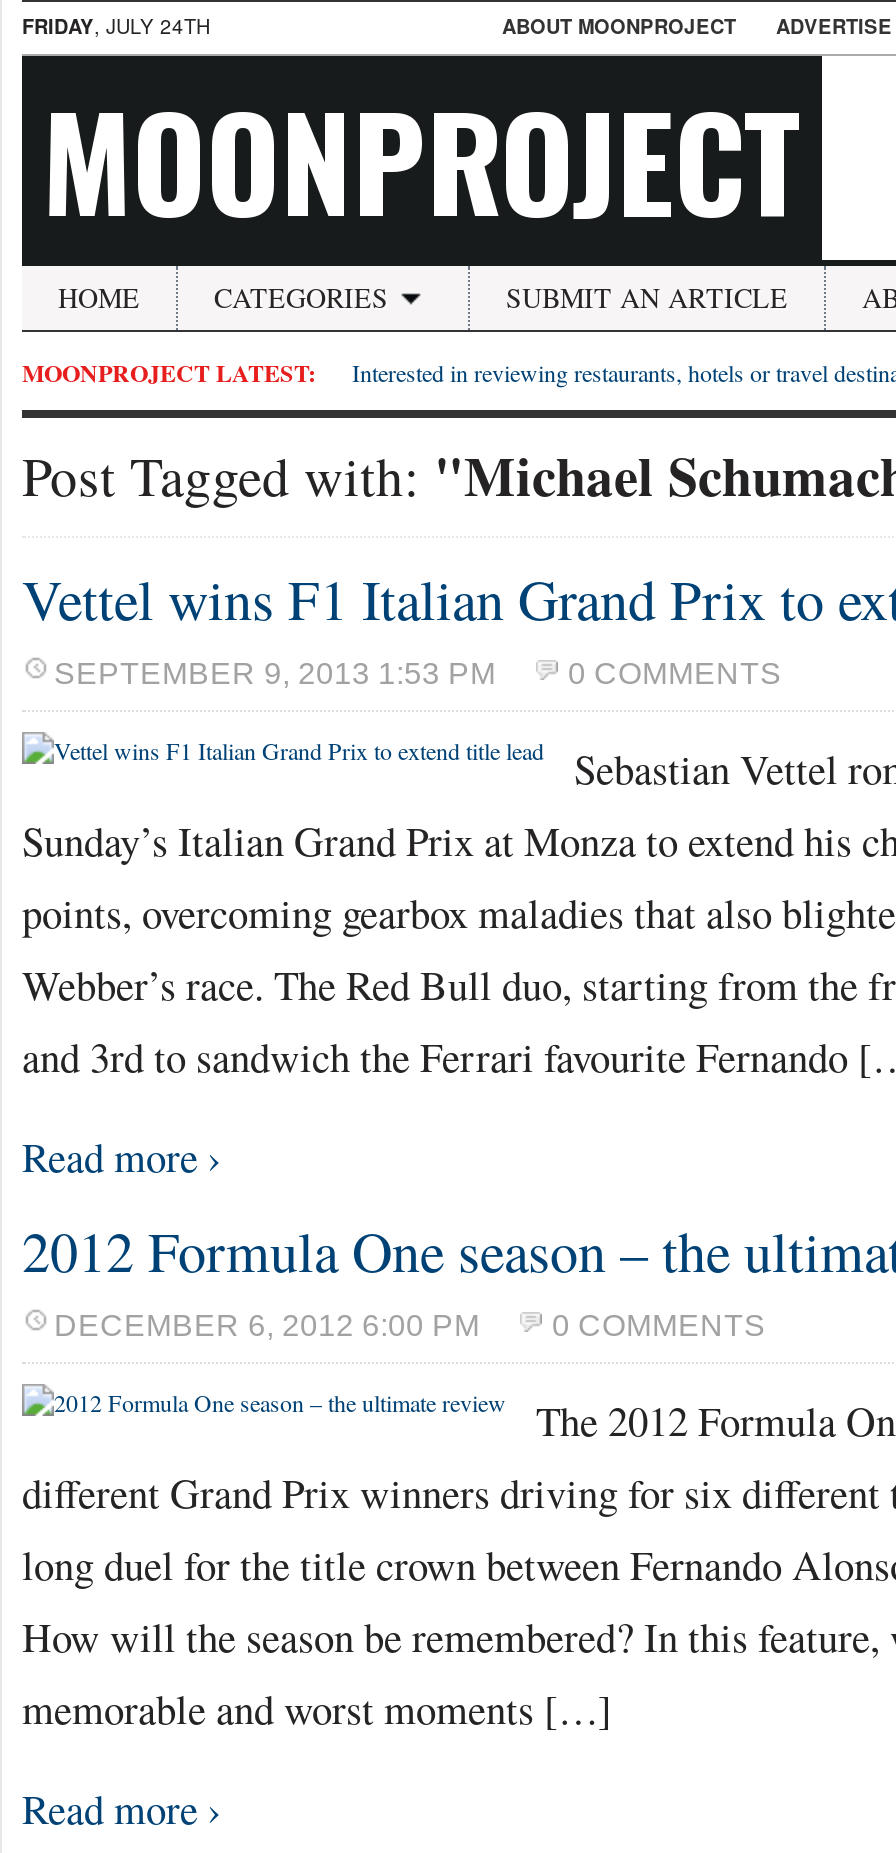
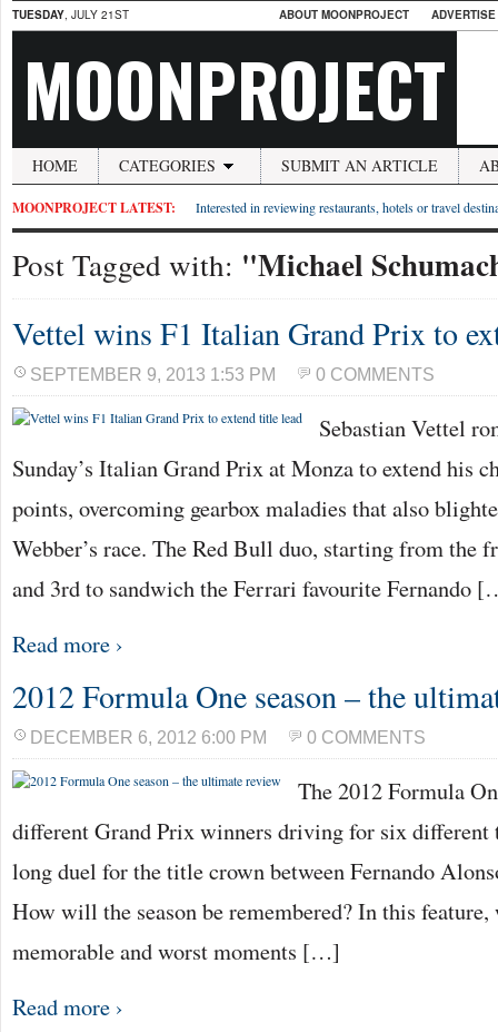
[22,12,210,40] FRIDAY, JULY 24TH -> [12,7,129,22] TUESDAY, JULY 21ST

